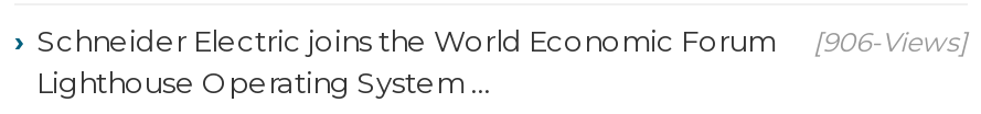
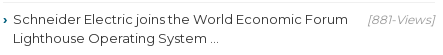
[36,23,968,58] Schneider Electric joins the World Economic Forum [906-Views] -> [13,11,435,27] Schneider Electric joins the World Economic Forum [881-Views]

